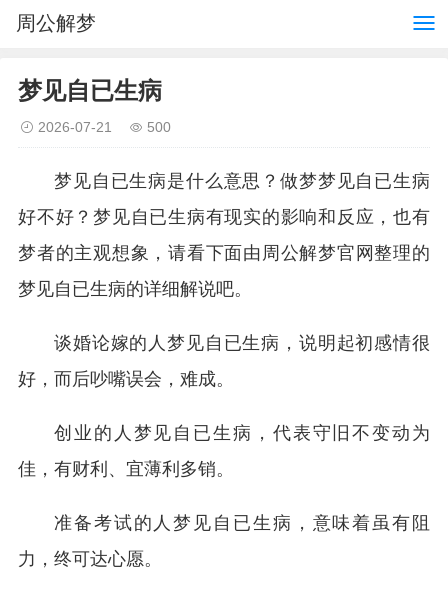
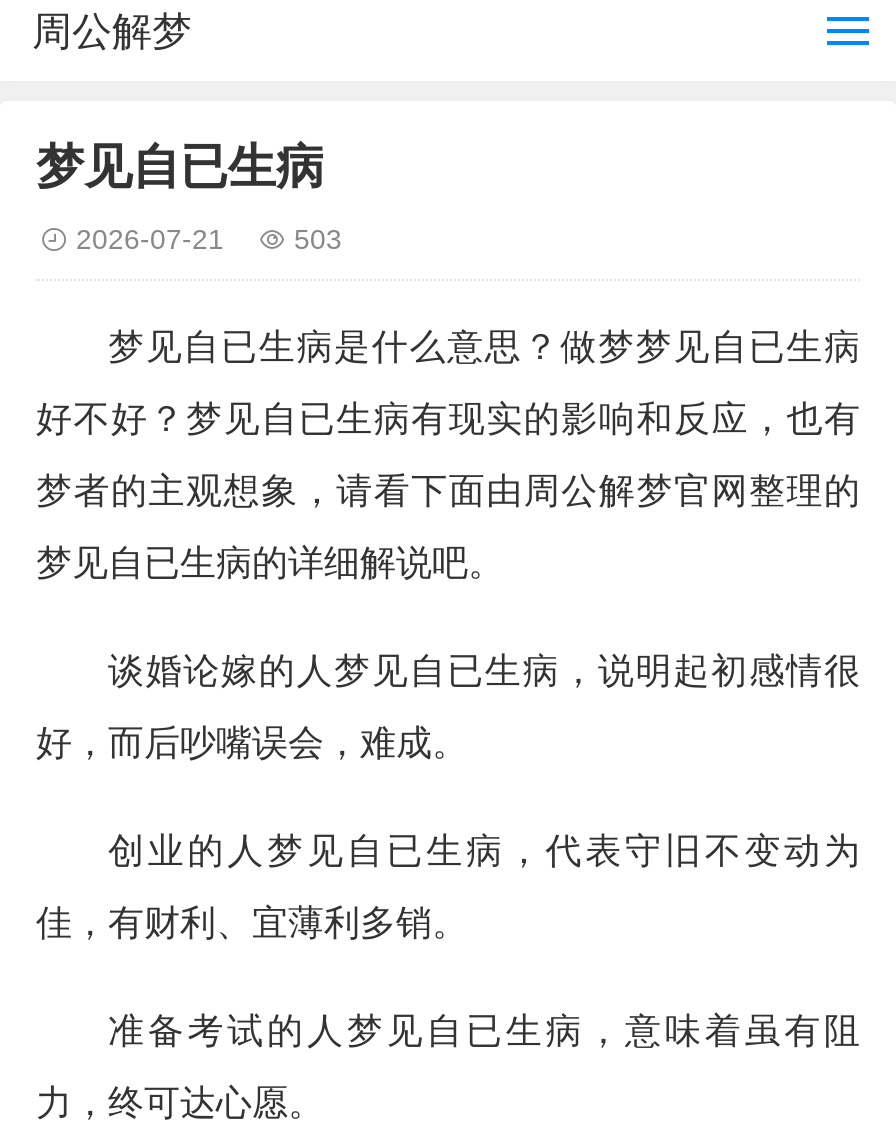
[147,119,171,135] 500 -> [294,223,342,255] 503

